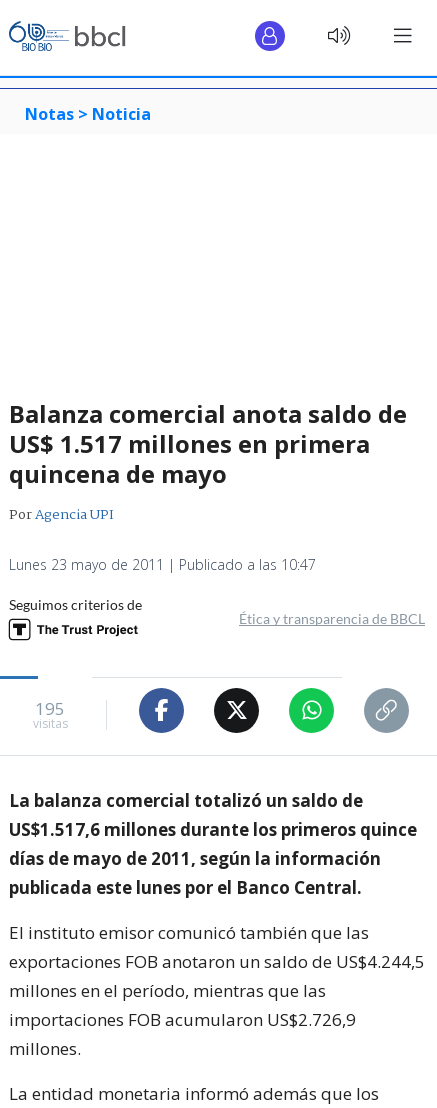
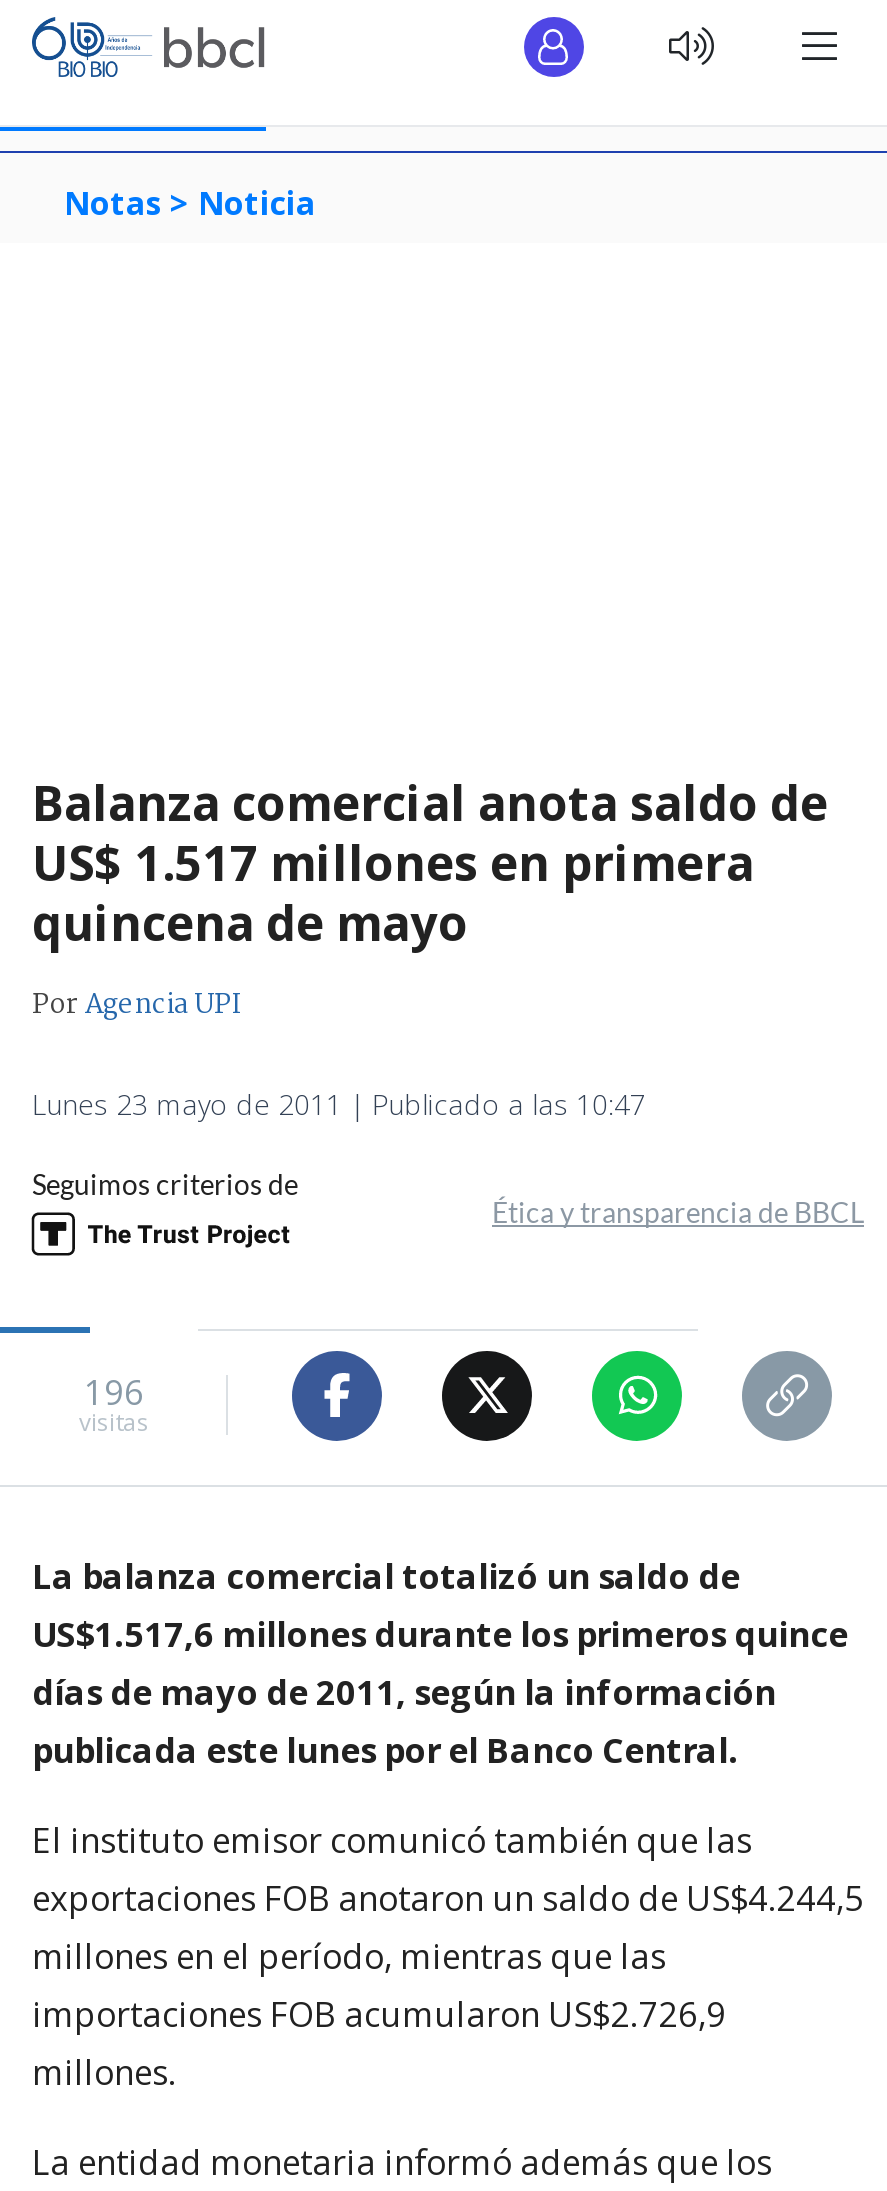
[35,697,65,720] 195 -> [84,1370,144,1416] 196

